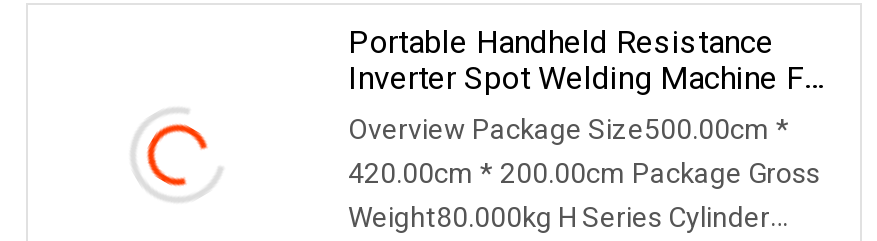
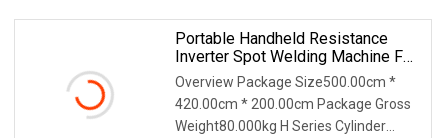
[130,113,224,201] [image] -> [67,73,114,117] [image]

